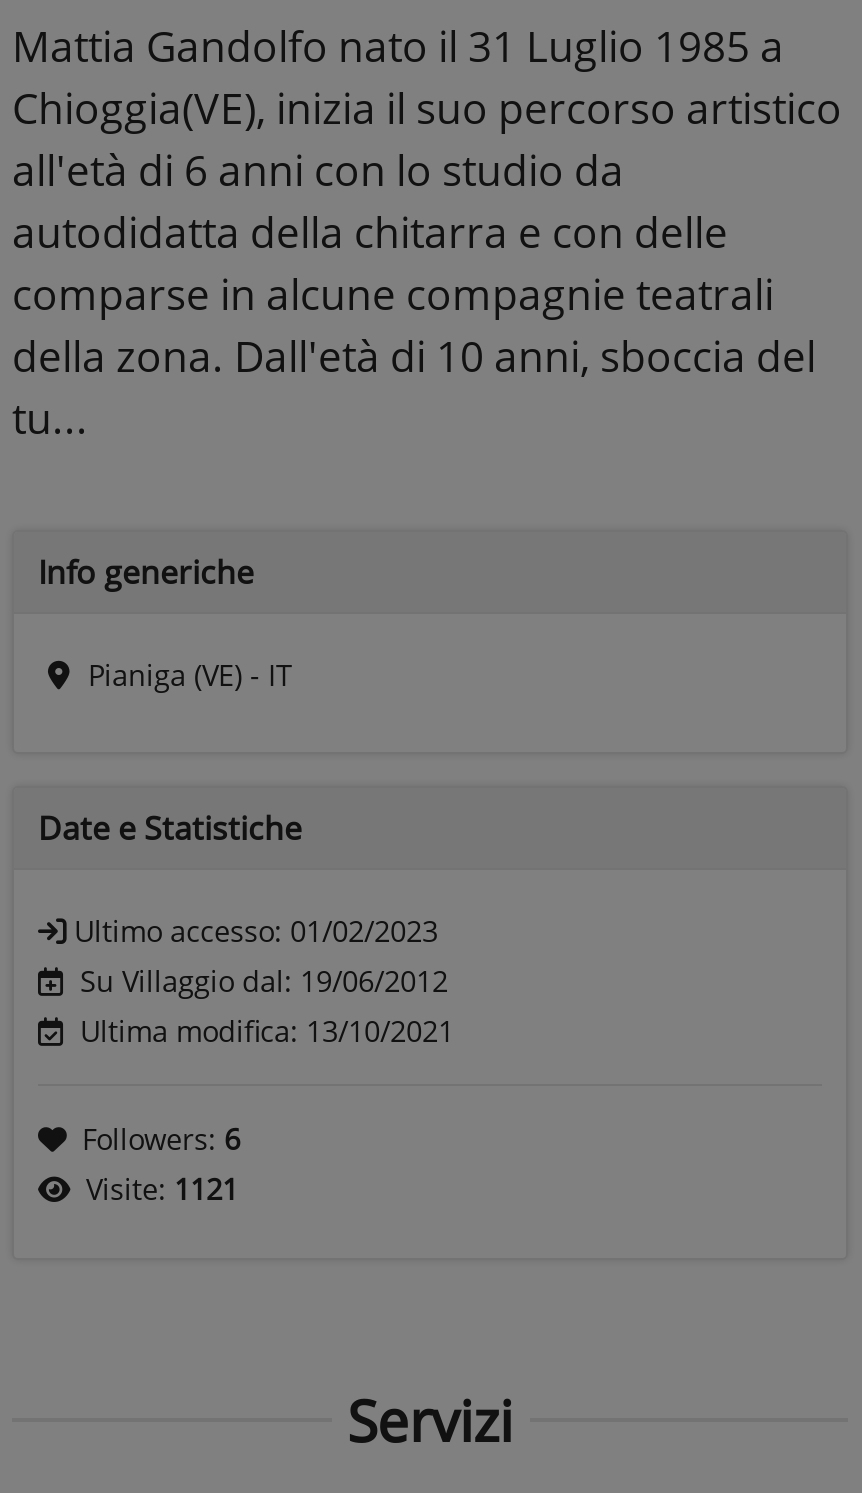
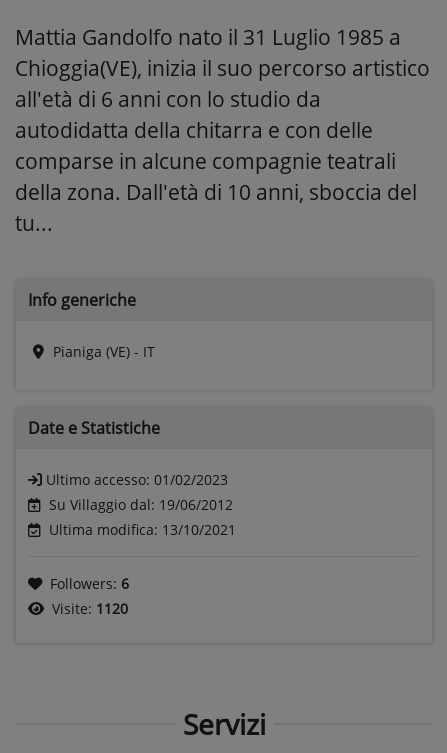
[86,1169,238,1207] Visite: 1121 -> [52,599,128,618] Visite: 1120

